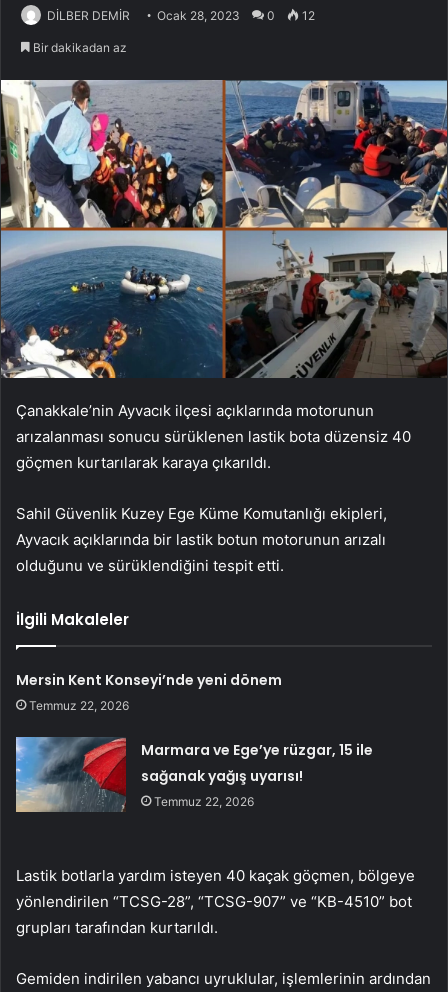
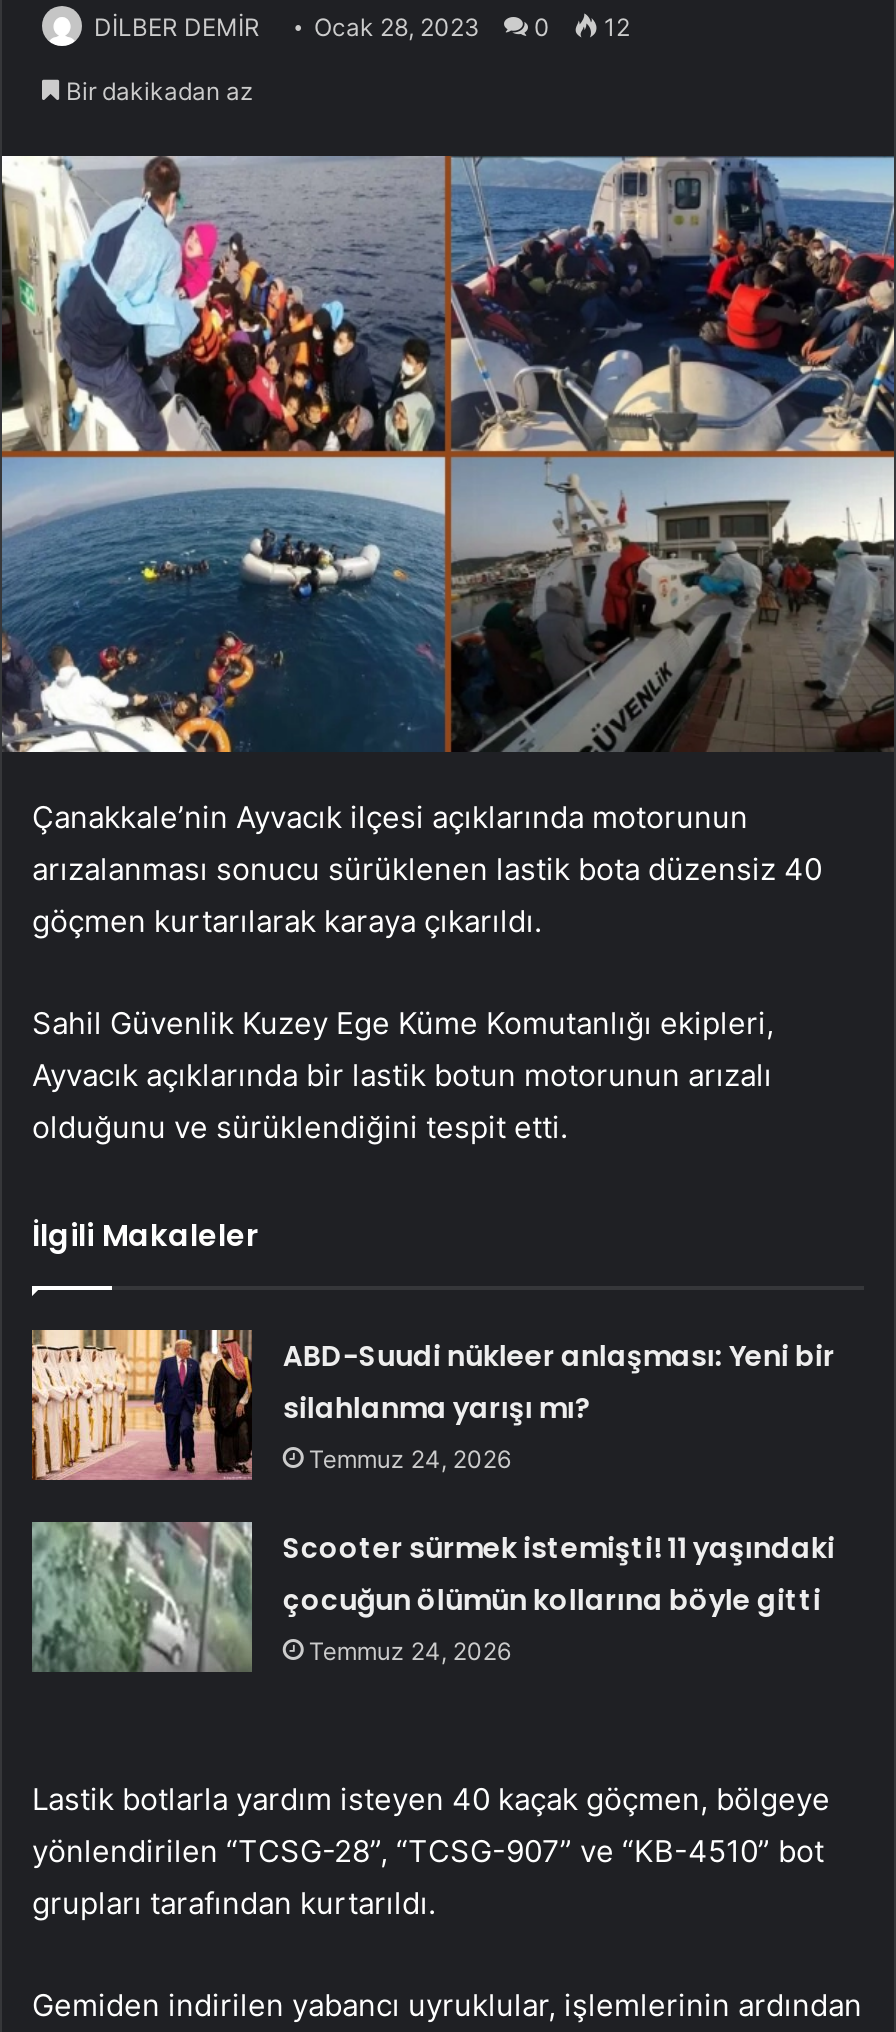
[16,670,282,713] Mersin Kent Konseyi’nde yeni dönem | Temmuz 22, 2026 -> [283,1335,835,1473] ABD-Suudi nükleer anlaşması: Yeni bir | silahlanma yarışı mı? | Temmuz 24, 2026
[15,736,373,813] [image] | Marmara ve Ege’ye rüzgar, 15 ile | sağanak yağış uyarısı! | Temmuz 22, 2026 -> [32,1520,835,1672] [image] | Scooter sürmek istemişti! 11 yaşındaki | çocuğun ölümün kollarına böyle gitti | Temmuz 24, 2026

